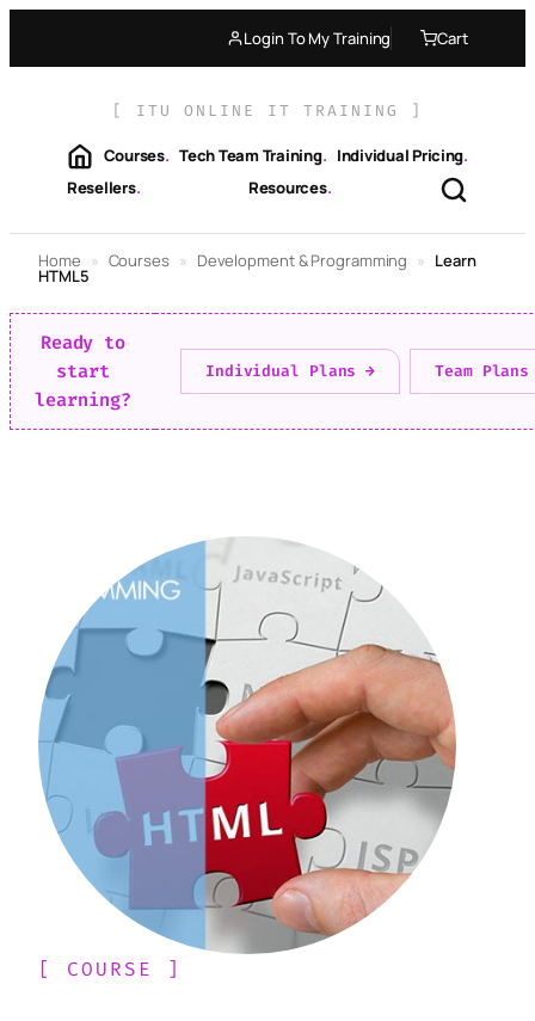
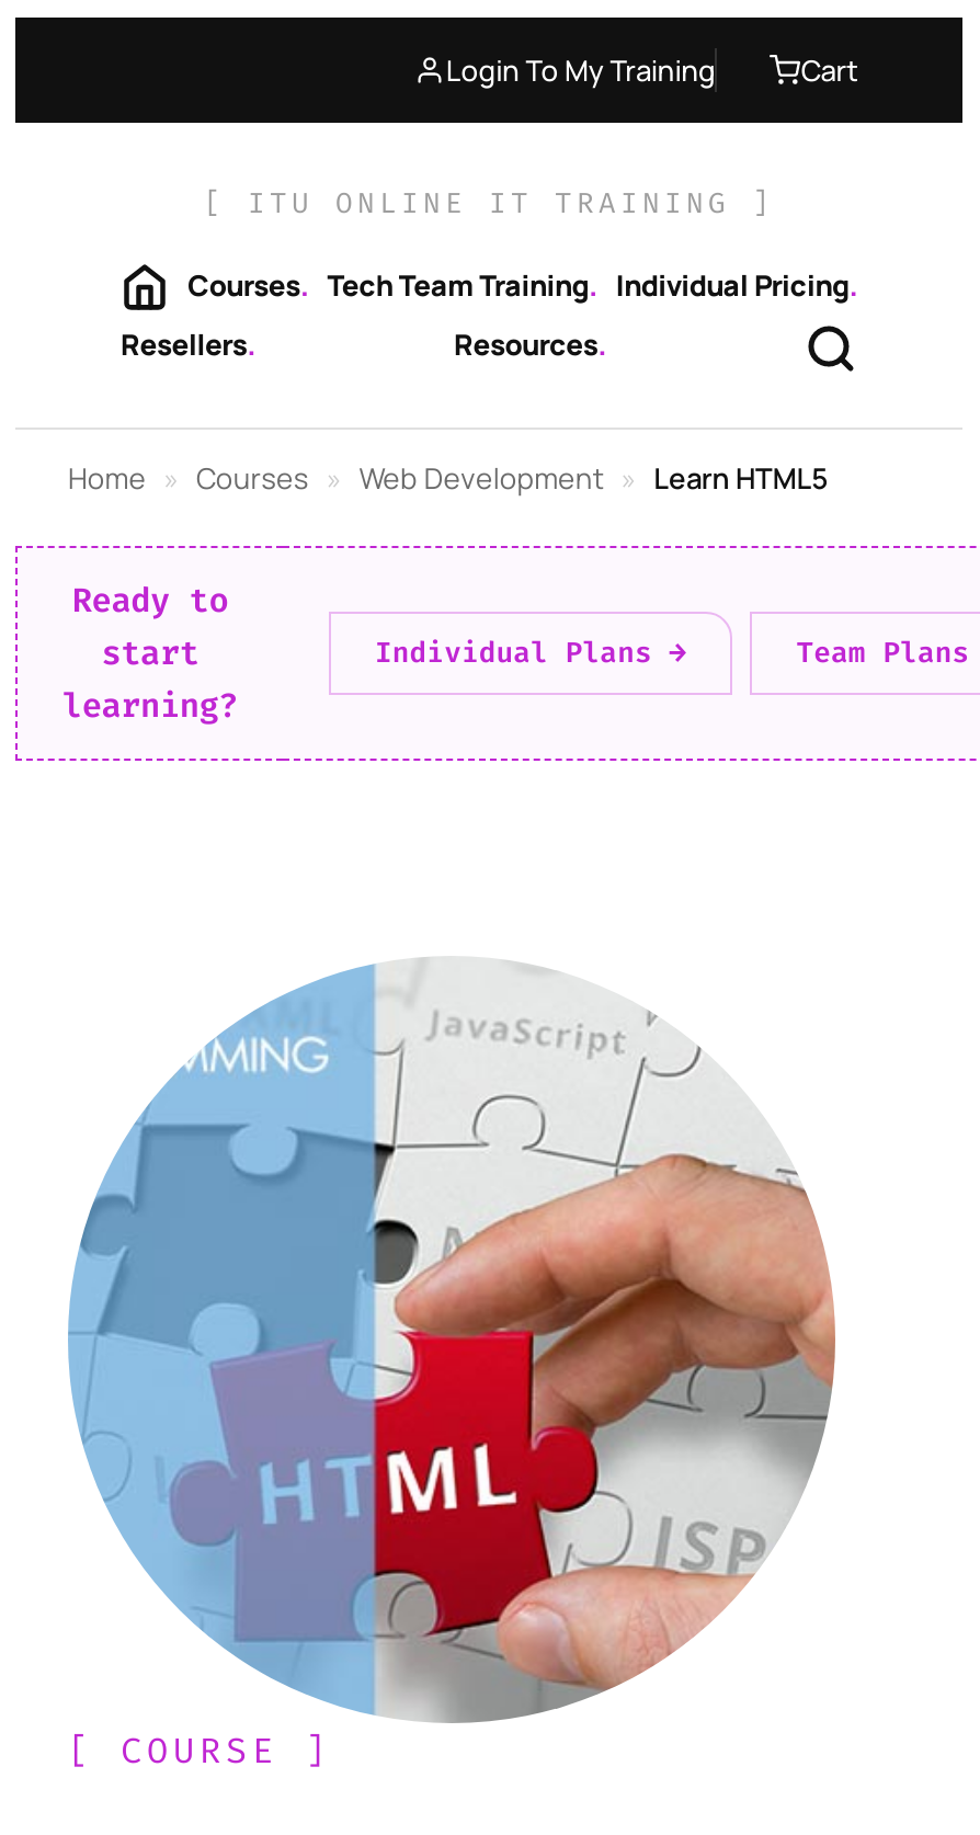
[38,250,476,287] Home » Courses » Development & Programming » Learn | HTML5 -> [68,458,829,498] Home » Courses » Web Development » Learn HTML5

